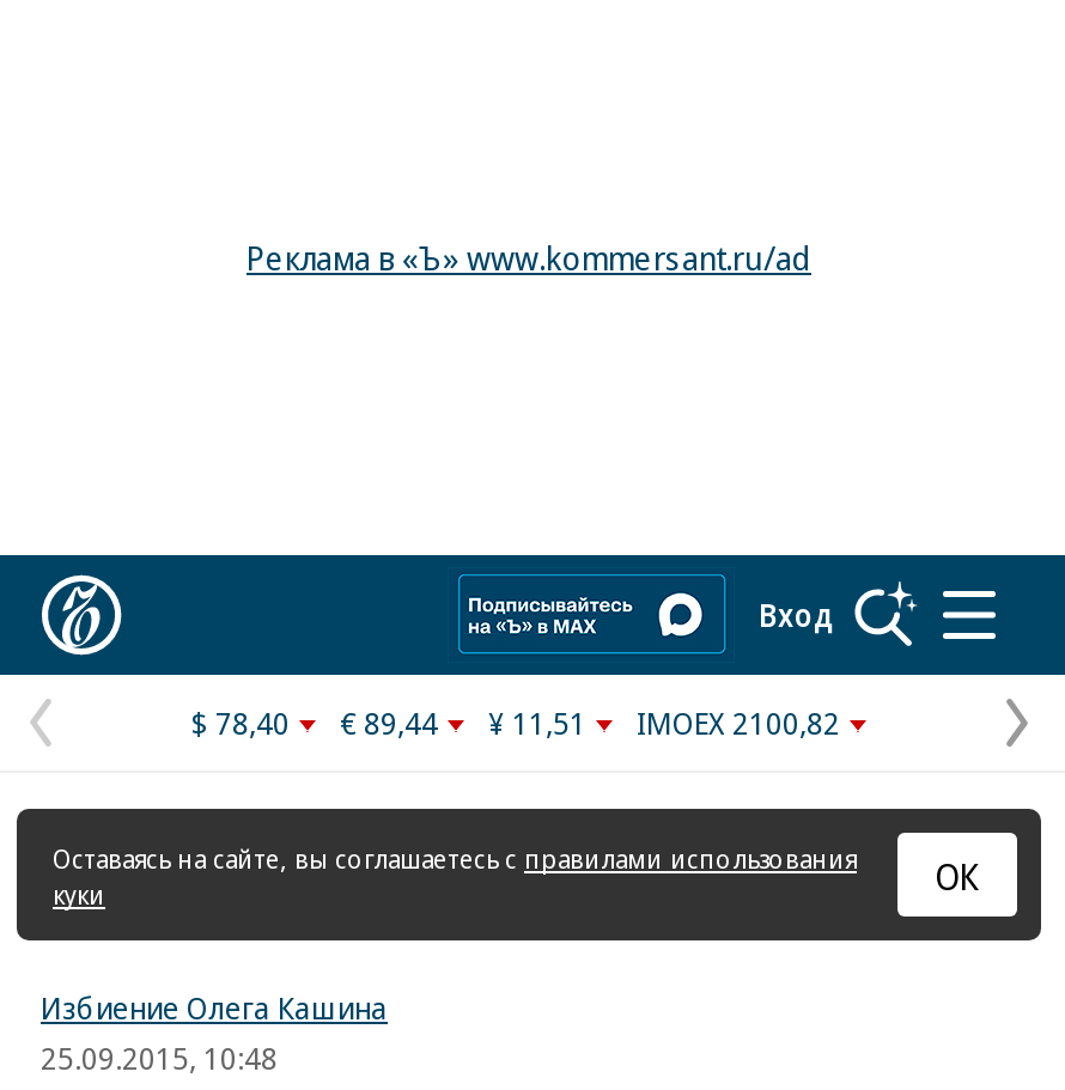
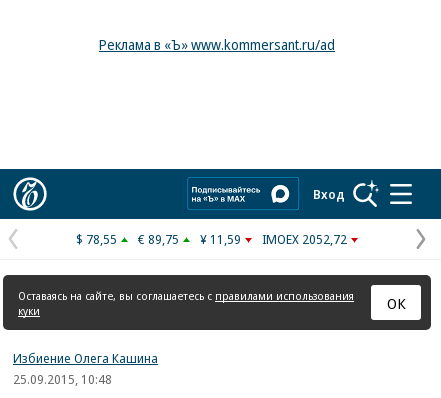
[191,701,290,744] $ 78,40 -> [76,230,117,248] $ 78,55
[340,701,438,744] € 89,44 -> [138,230,179,248] € 89,75
[488,701,586,744] ¥ 11,51 -> [200,230,241,248] ¥ 11,59
[637,701,840,744] IMOEX 2100,82 -> [262,230,347,248] IMOEX 2052,72

